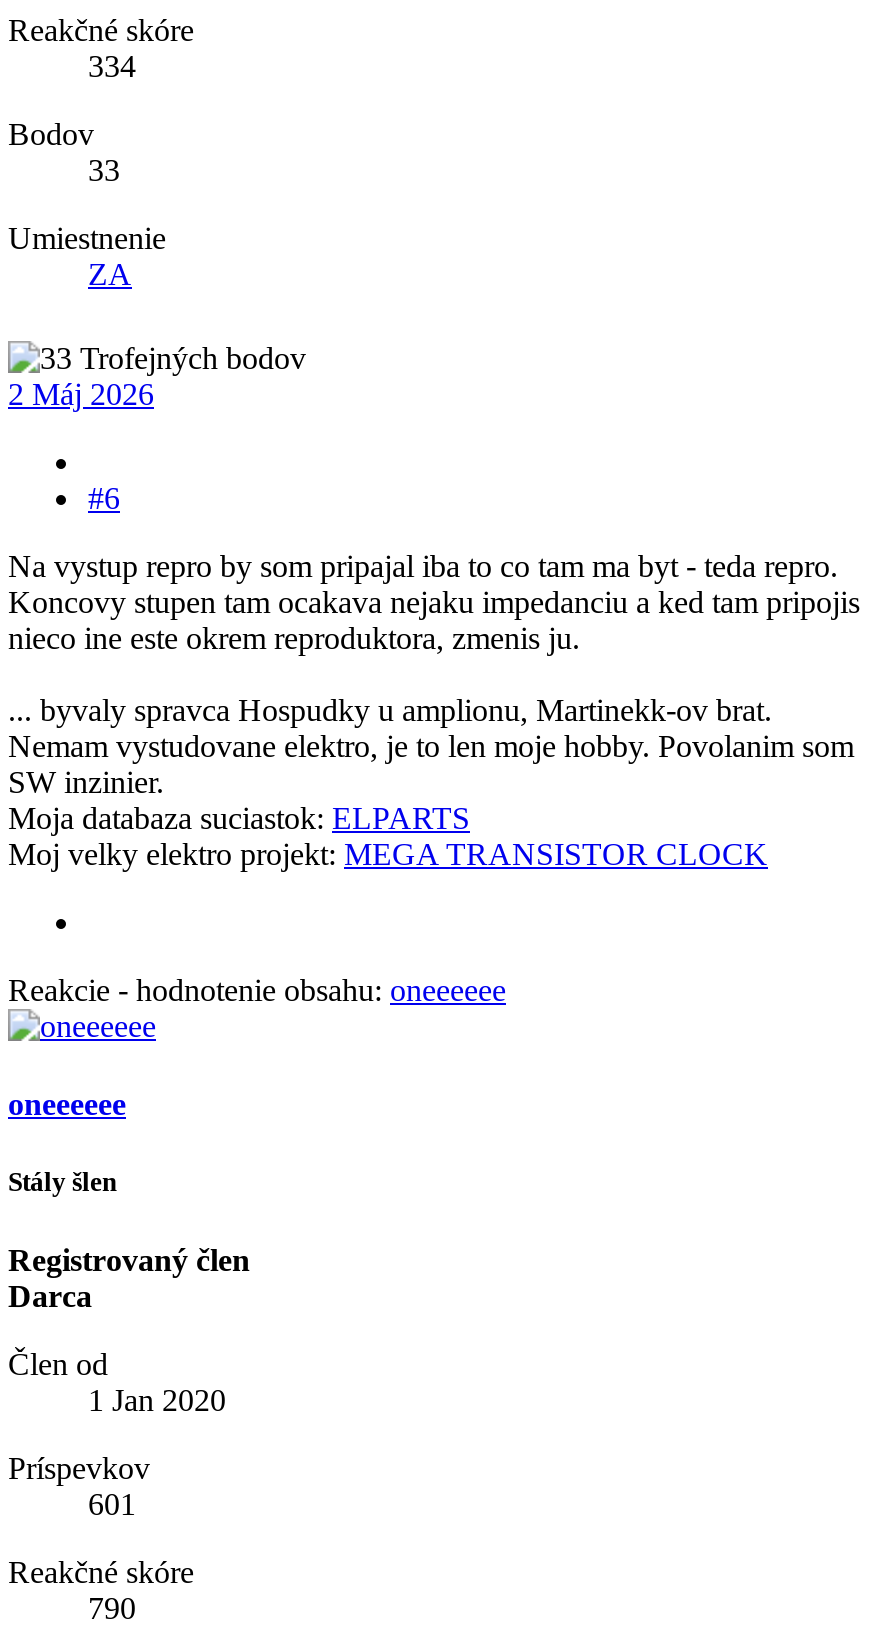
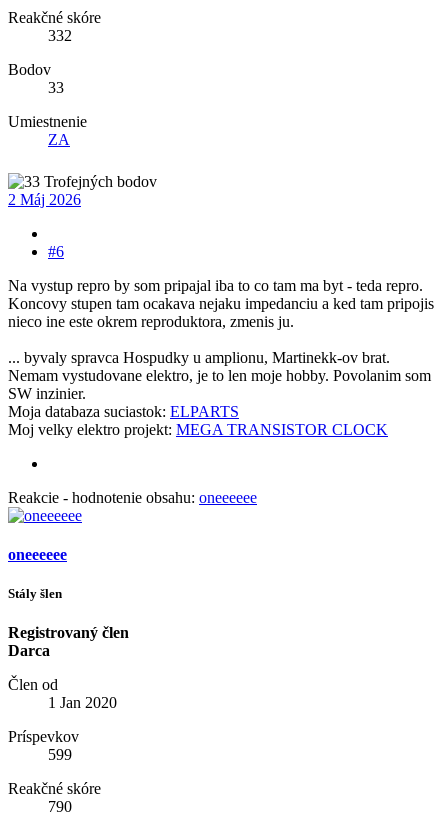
[88,48,136,82] 334 -> [48,27,72,44] 332
[88,1487,136,1521] 601 -> [48,746,72,763] 599

